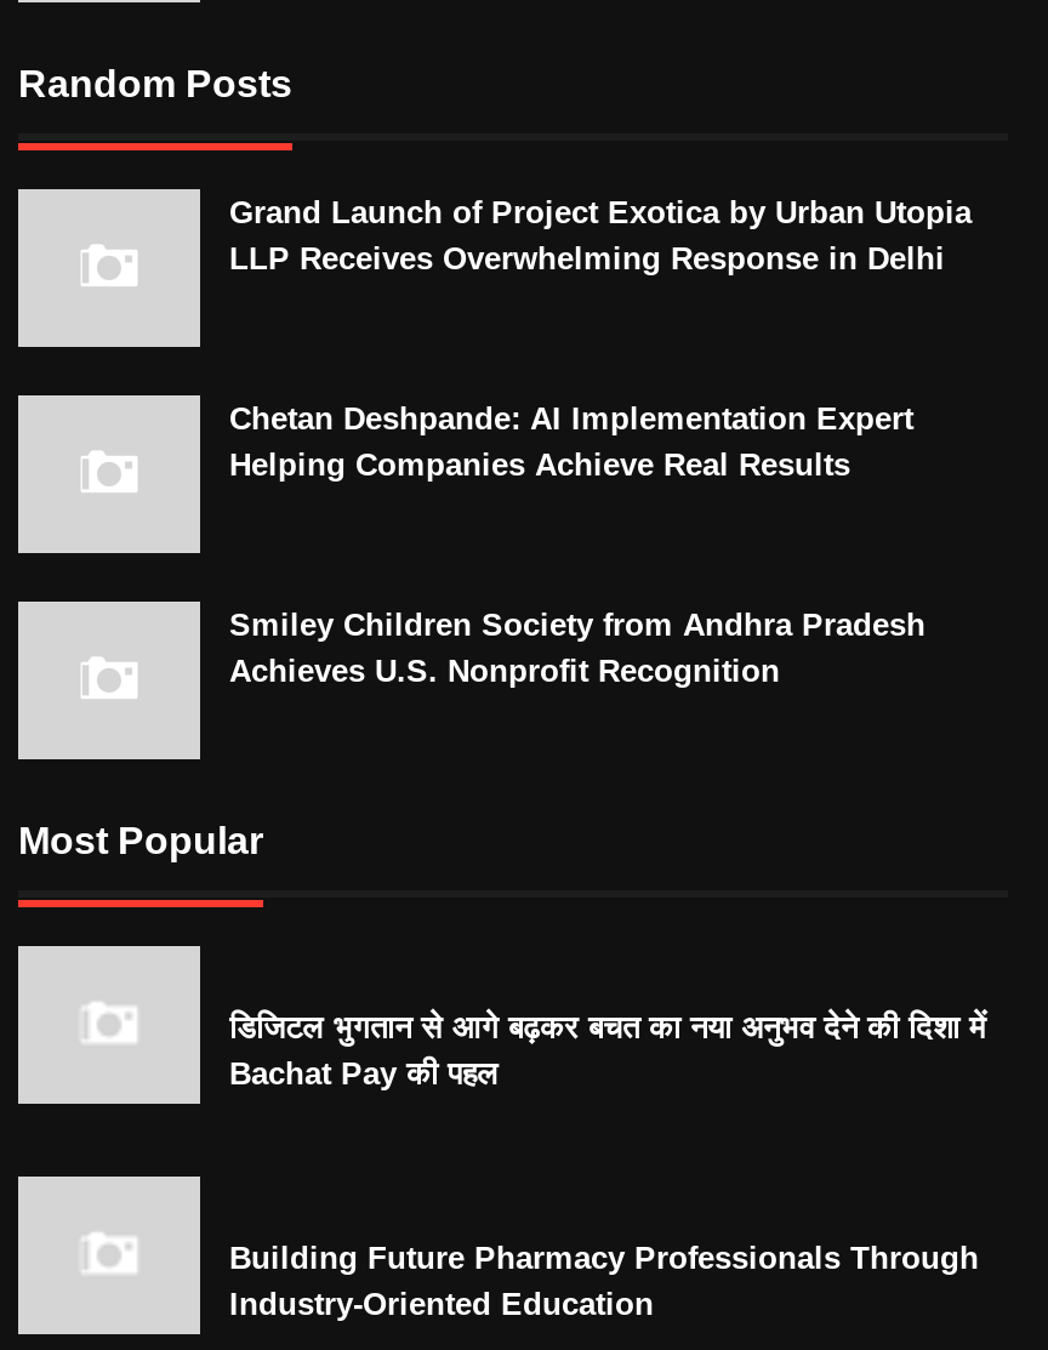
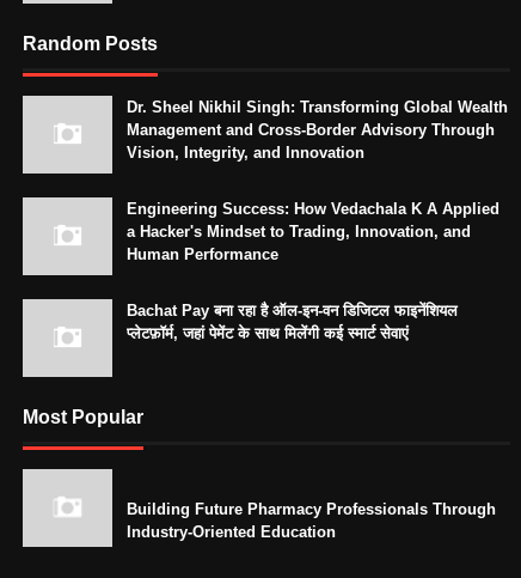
[229,194,972,277] Grand Launch of Project Exotica by Urban Utopia | LLP Receives Overwhelming Response in Delhi -> [127,98,508,162] Dr. Sheel Nikhil Singh: Transforming Global Wealth | Management and Cross-Border Advisory Through | Vision, Integrity, and Innovation
[229,400,913,483] Chetan Deshpande: AI Implementation Expert | Helping Companies Achieve Real Results -> [127,200,499,263] Engineering Success: How Vedachala K A Applied | a Hacker's Mindset to Trading, Innovation, and | Human Performance
[229,606,925,689] Smiley Children Society from Andhra Pradesh | Achieves U.S. Nonprofit Recognition -> [127,302,458,342] Bachat Pay बना रहा है ऑल-इन-वन डिजिटल फाइनेंशियल | प्लेटफ़ॉर्म, जहां पेमेंट के साथ मिलेंगी कई स्मार्ट सेवाएं
[229,1009,986,1092] डिजिटल भुगतान से आगे बढ़कर बचत का नया अनुभव देने की दिशा में | Bachat Pay की पहल -> none

